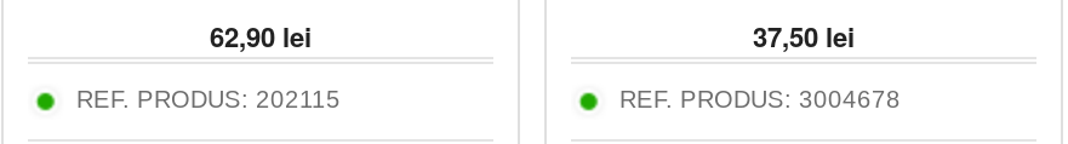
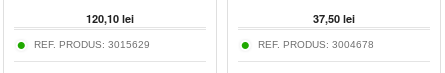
[210,18,312,54] 62,90 lei -> [86,11,134,26] 120,10 lei
[76,85,341,112] REF. PRODUS: 202115 -> [34,39,150,50] REF. PRODUS: 3015629

